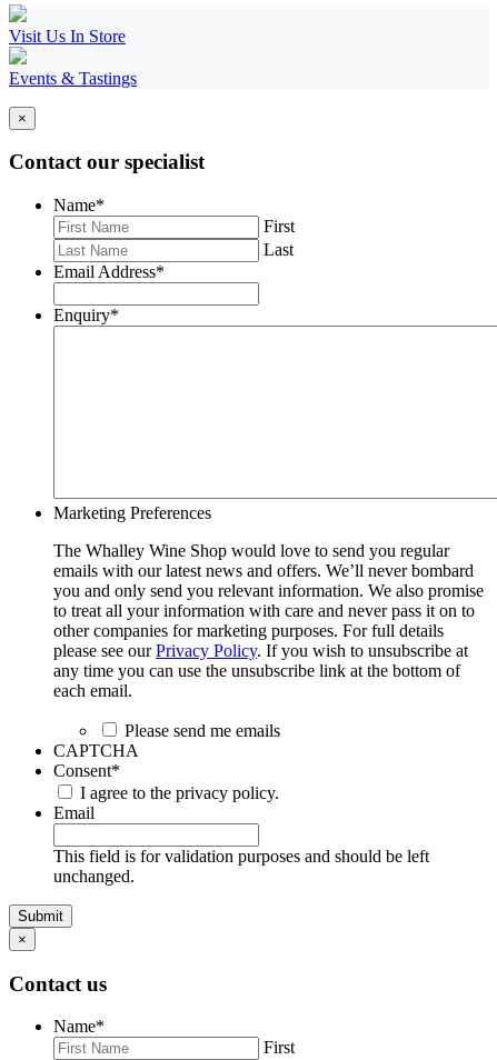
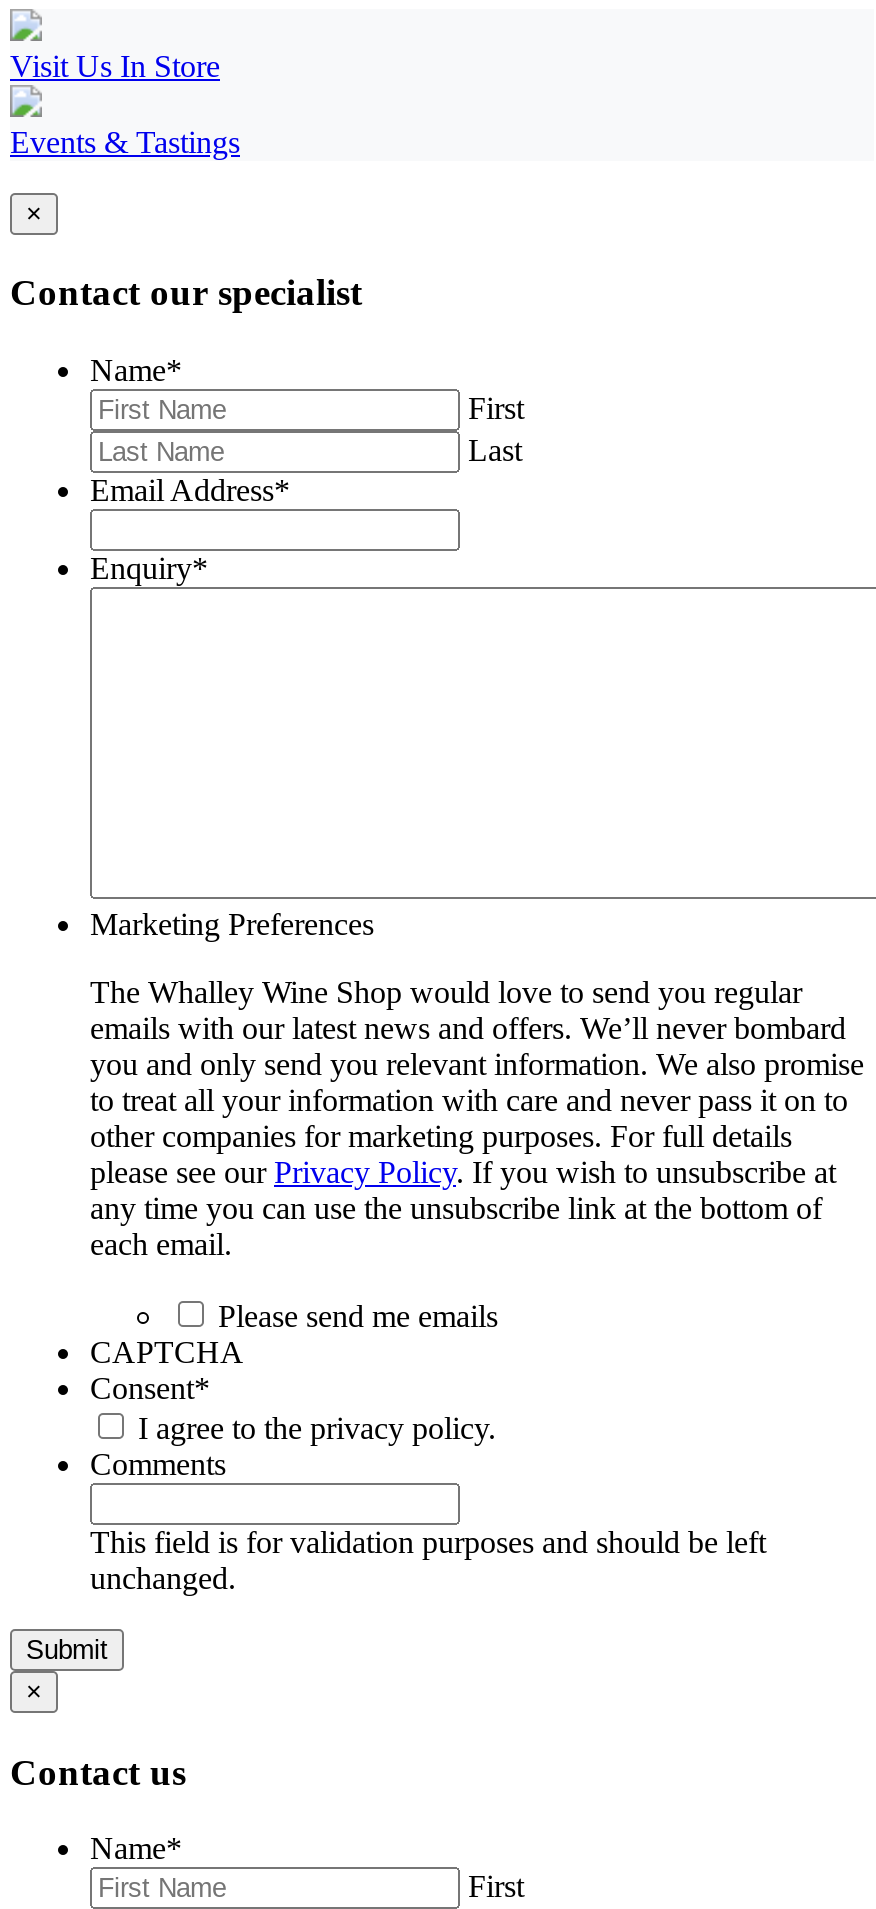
[53,803,95,822] Email -> [90,1447,226,1481] Comments

